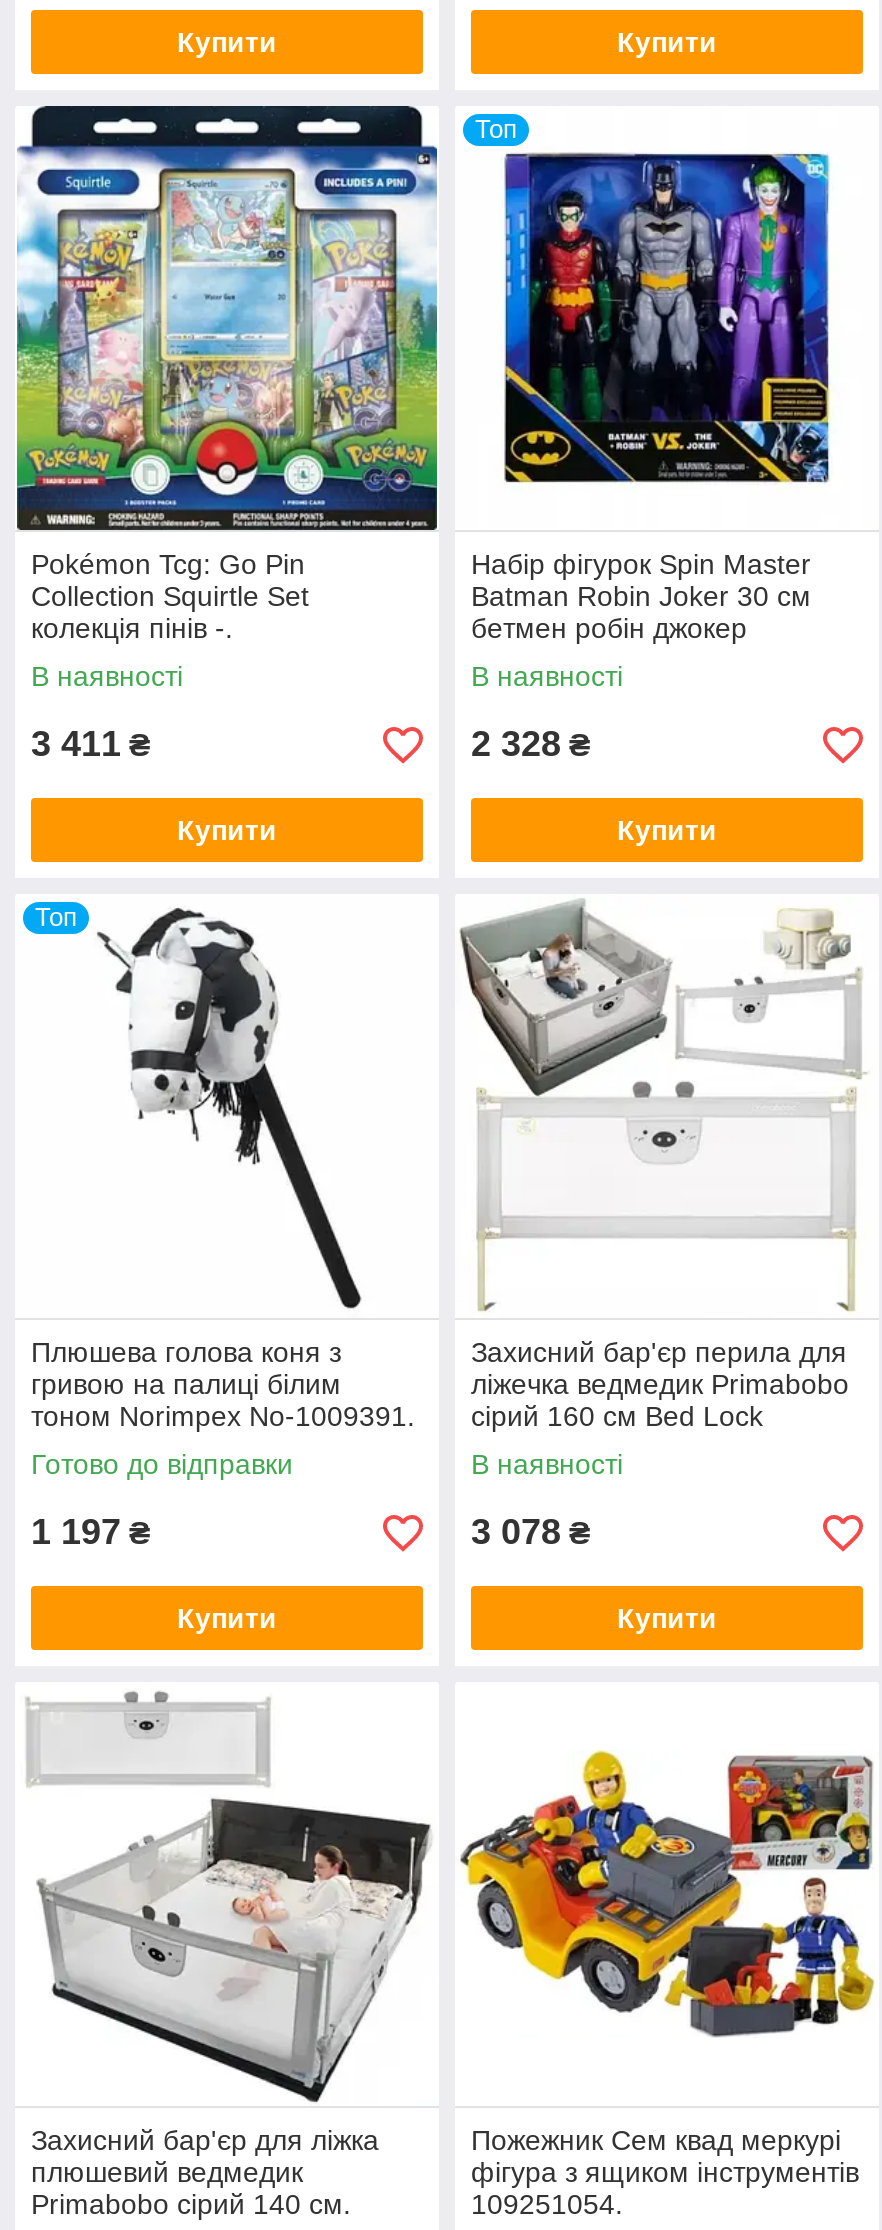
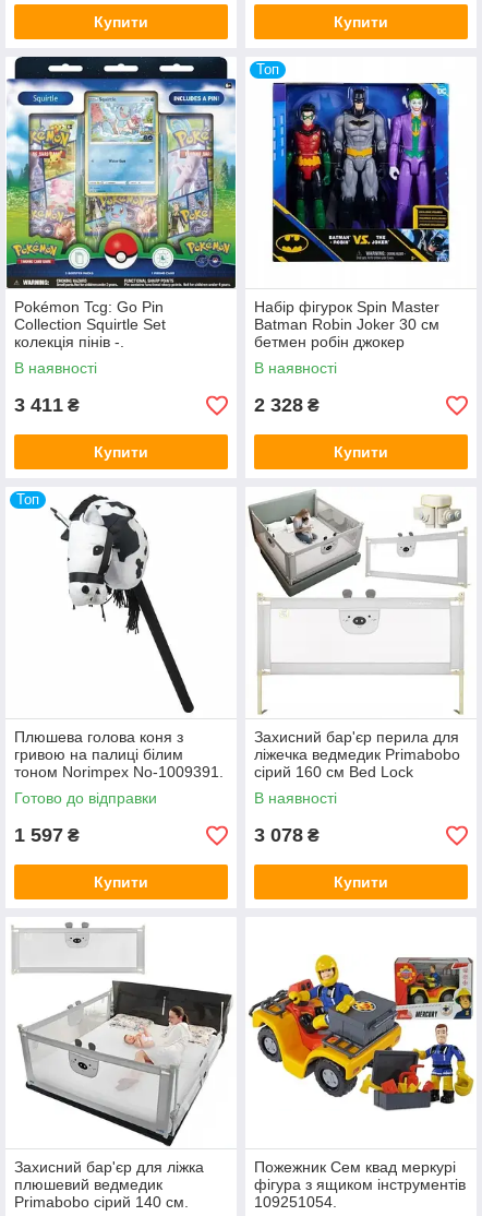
[31,1512,151,1552] 1 197 ₴ -> [14,824,80,846] 1 597 ₴

